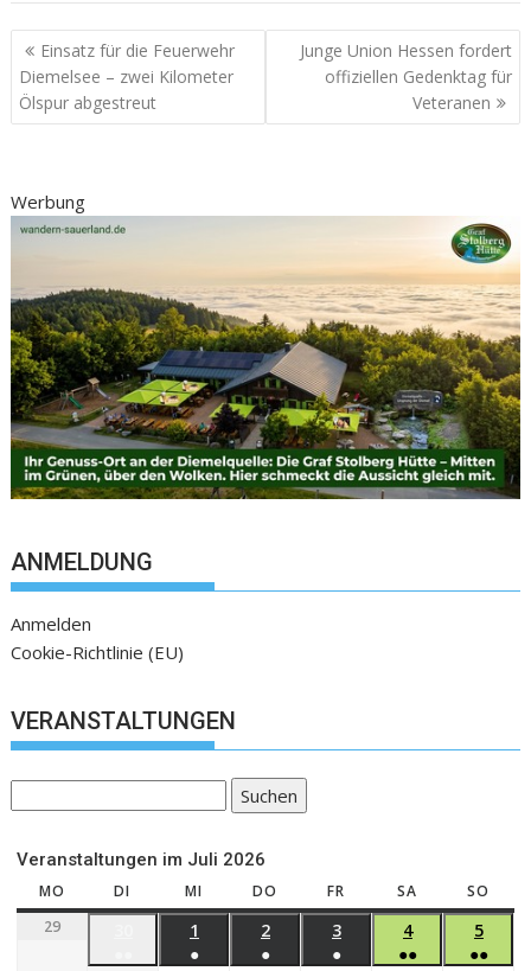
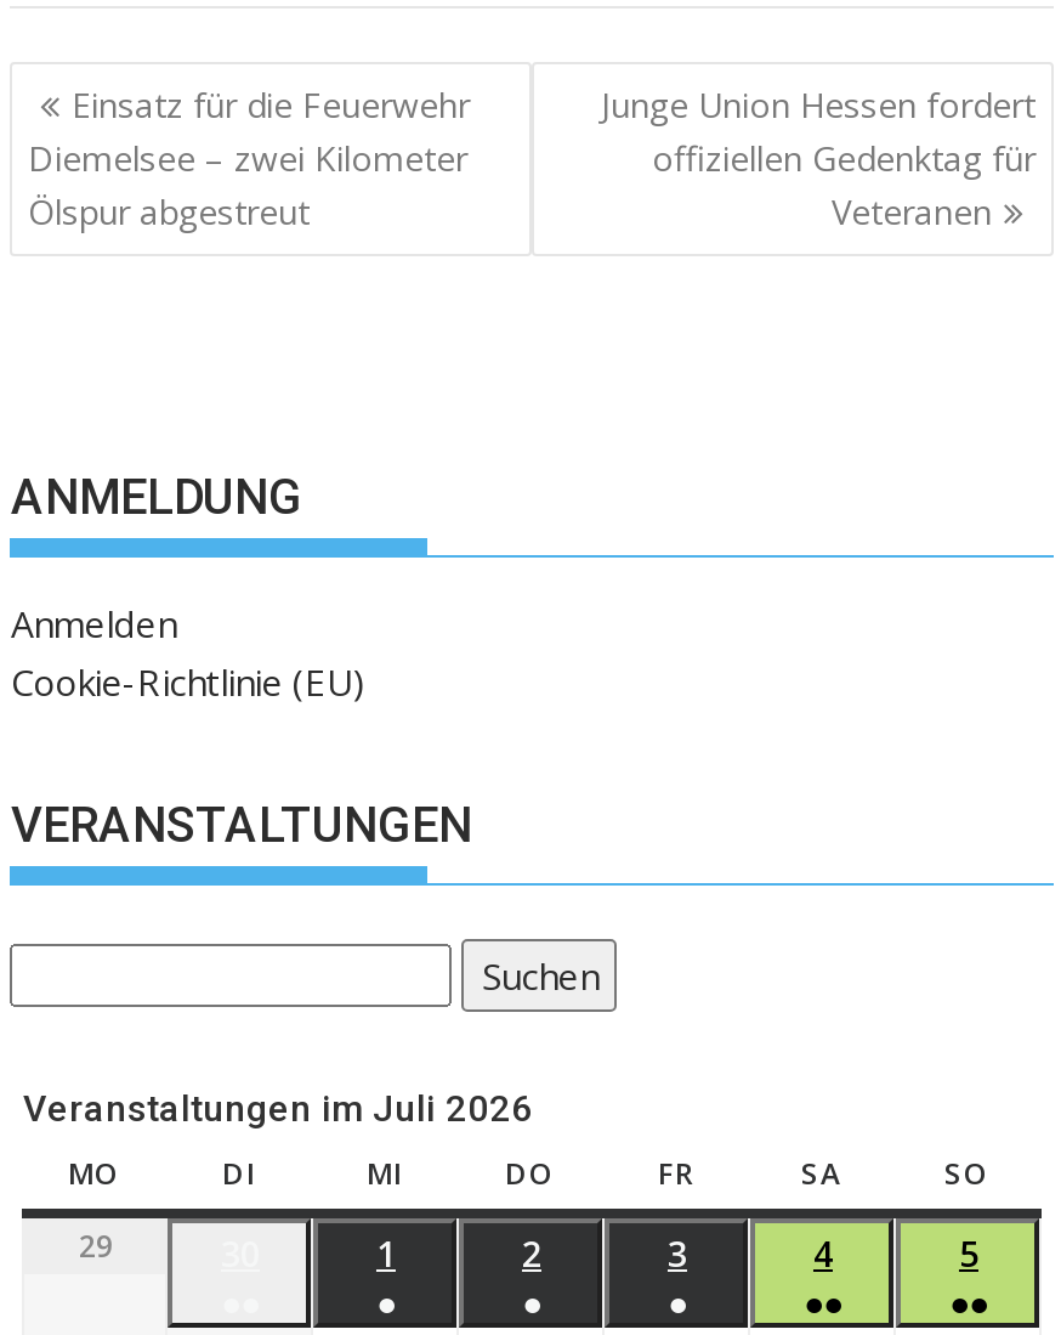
[11,189,86,213] Werbung -> none
[9,216,522,500] [image] -> none

